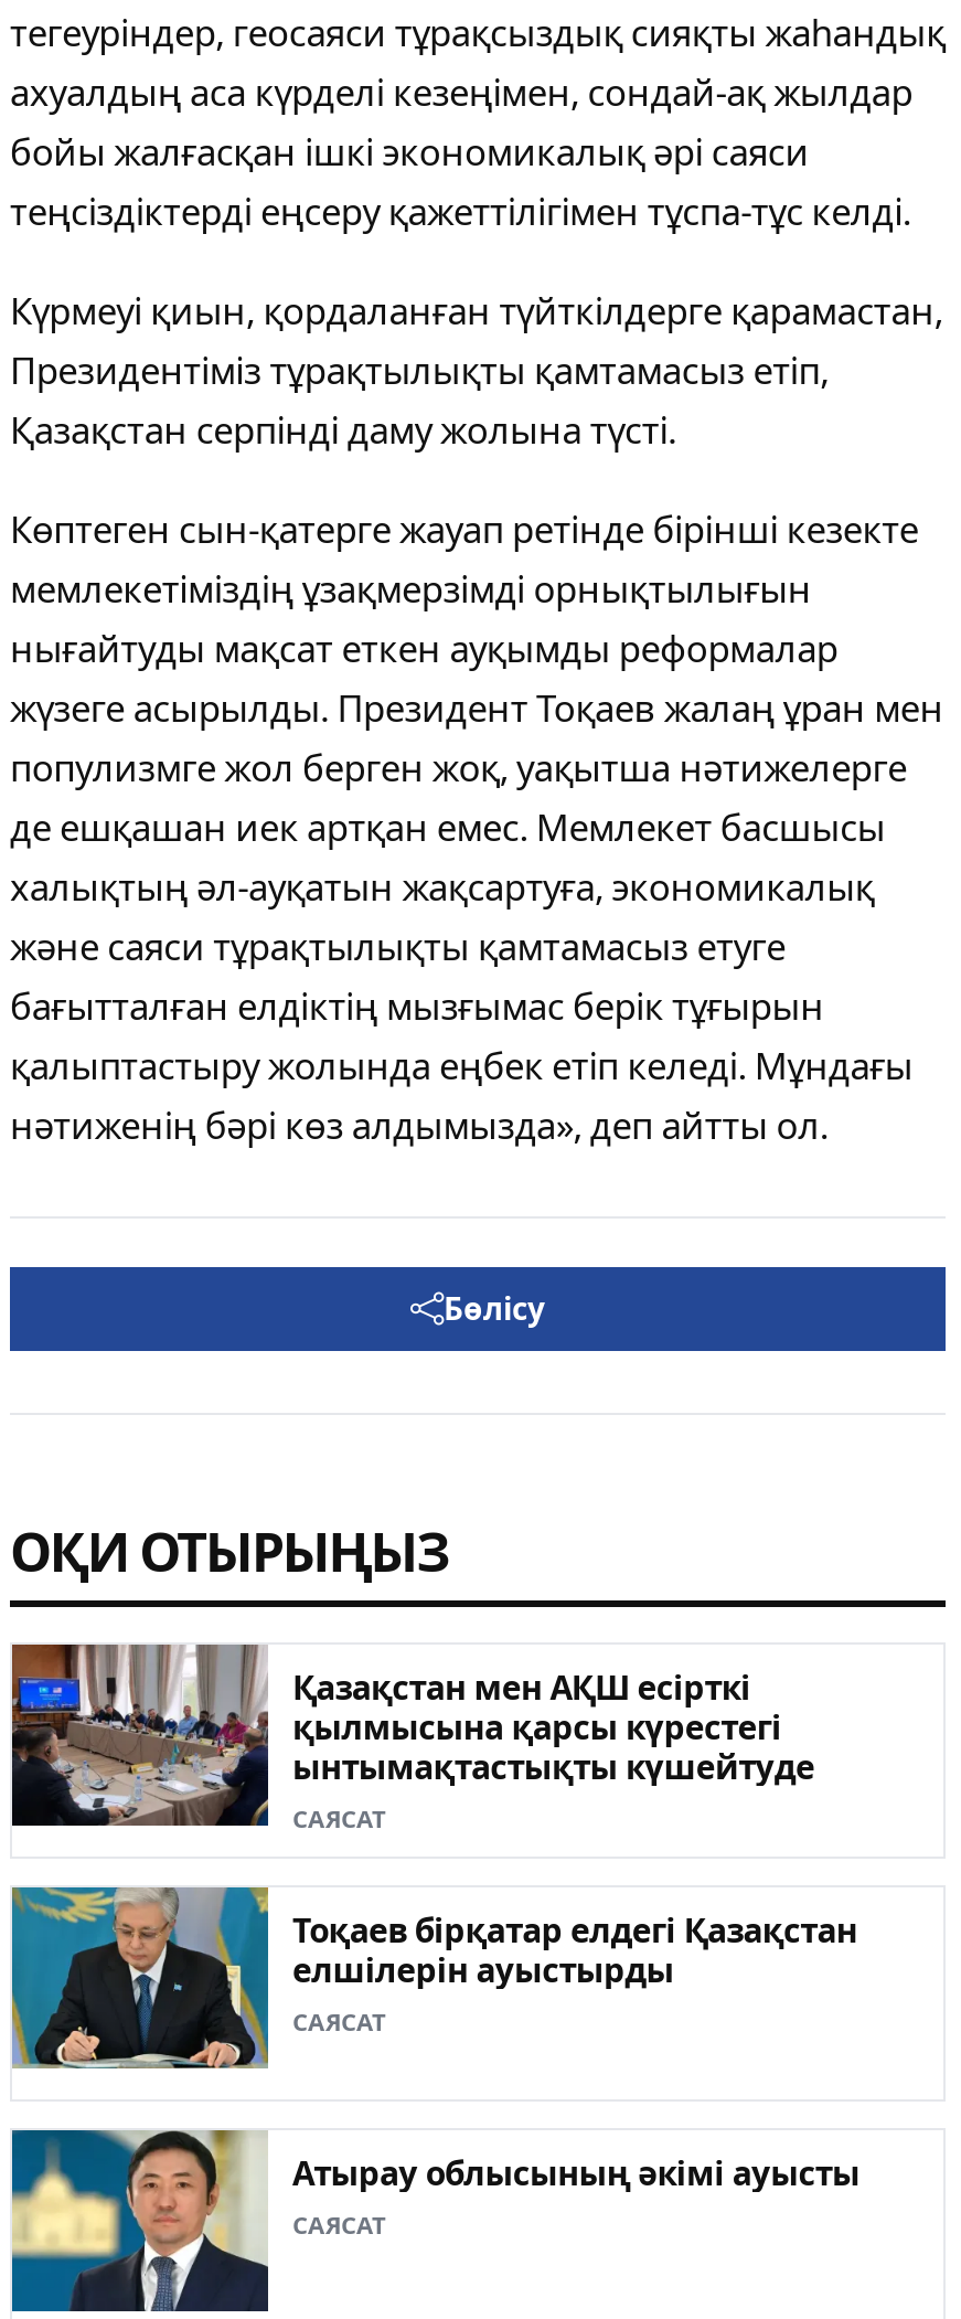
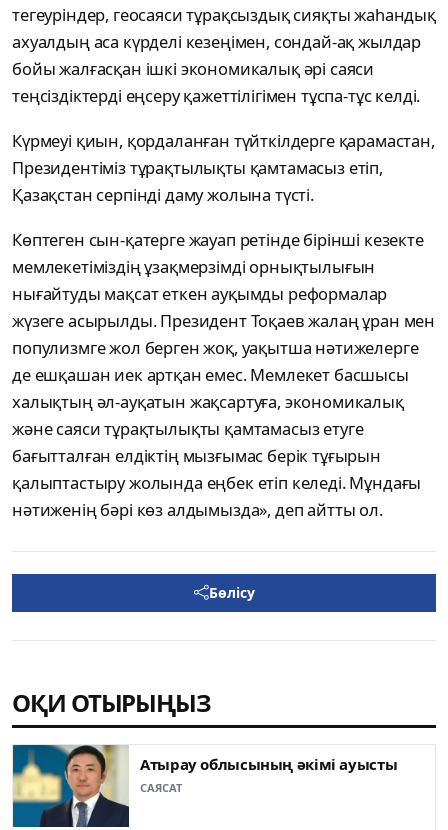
[10,1642,857,2037] [image] | Қазақстан мен АҚШ есірткі | қылмысына қарсы күрестегі | ынтымақтастықты күшейтуде | САЯСАТ | Тоқаев бірқатар елдегі Қазақстан | елшілерін ауыстырды | САЯСАТ -> none
[10,1885,270,2071] [image] -> none

